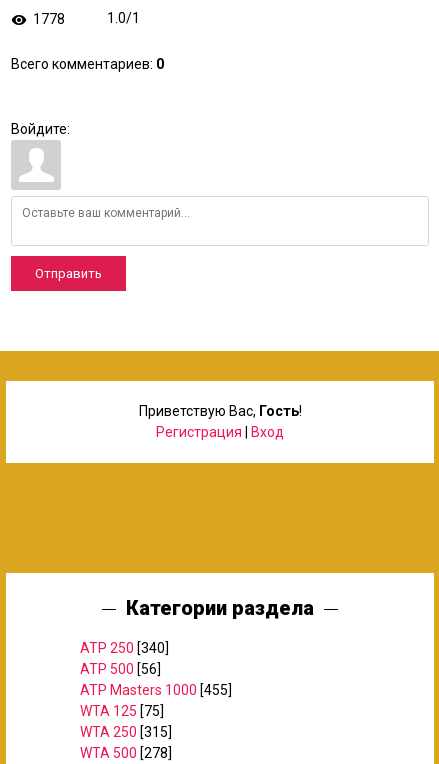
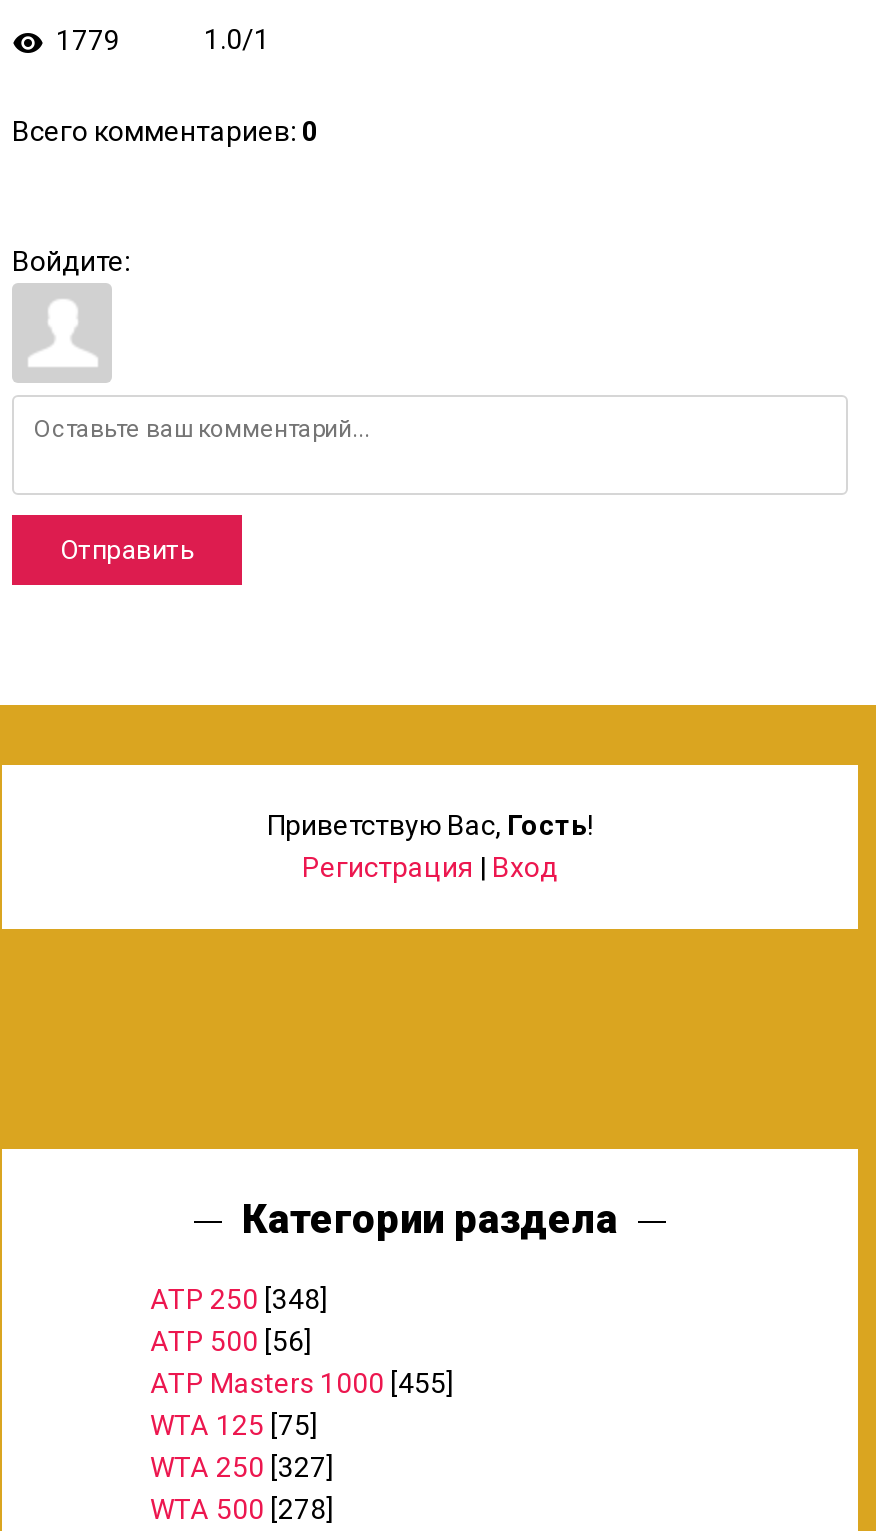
[33,10,65,26] 1778 -> [56,24,120,56] 1779
[80,640,169,656] ATP 250 [340] -> [150,1282,328,1314] ATP 250 [348]
[80,724,172,740] WTA 250 [315] -> [150,1450,334,1482] WTA 250 [327]

